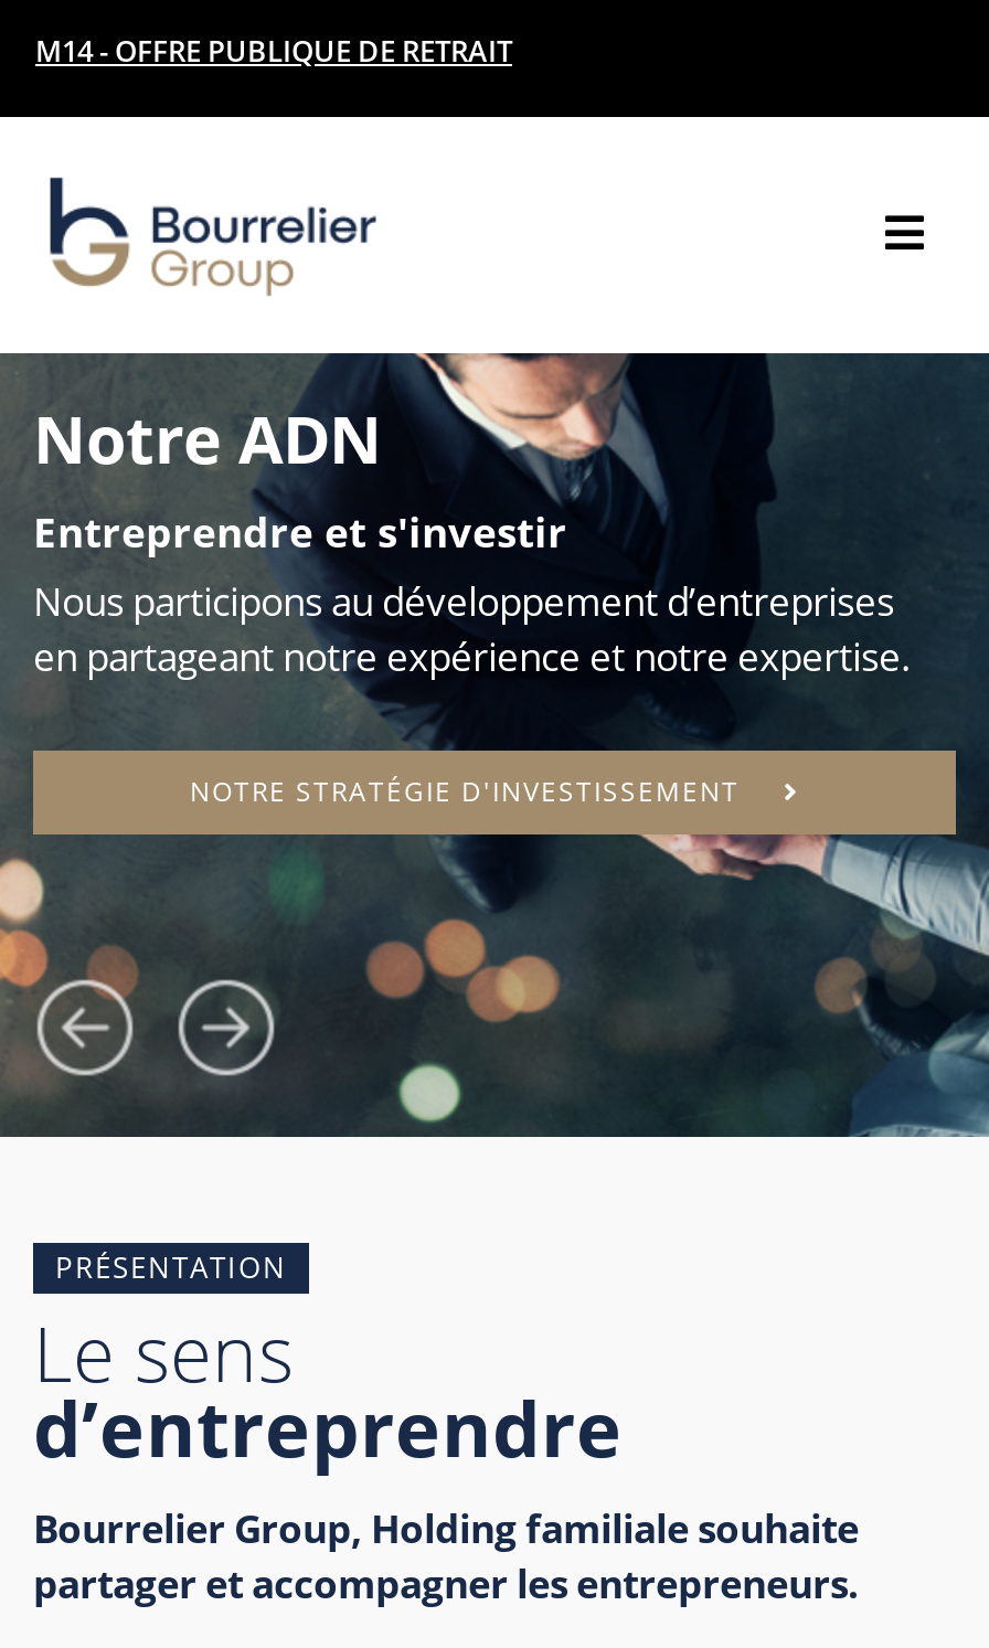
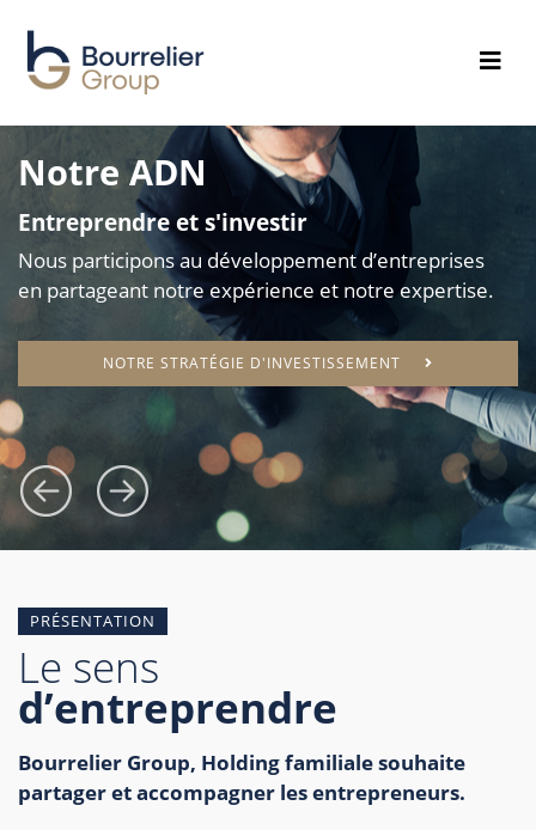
[35,30,512,70] M14- OFFRE PUBLIQUE DE RETRAIT -> none

